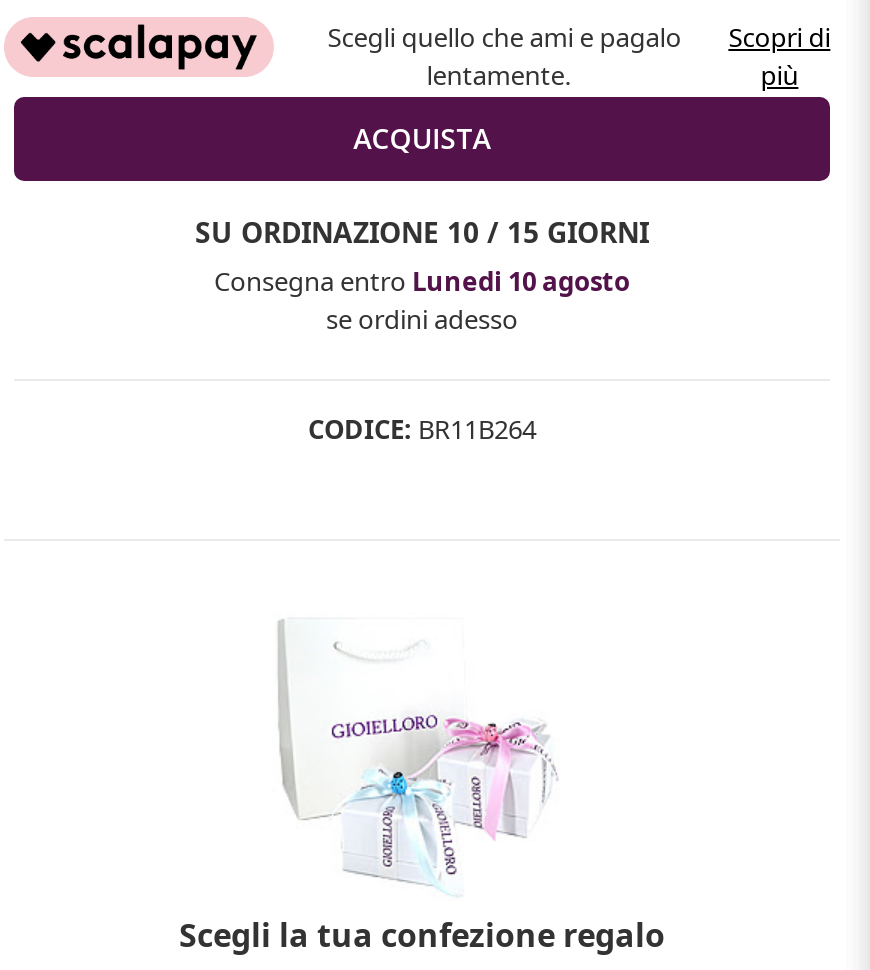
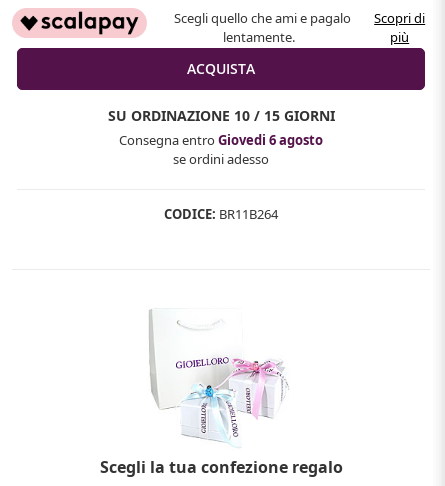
[214,263,630,299] Consegna entro Lunedi 10 agosto -> [119,131,323,149] Consegna entro Giovedi 6 agosto

